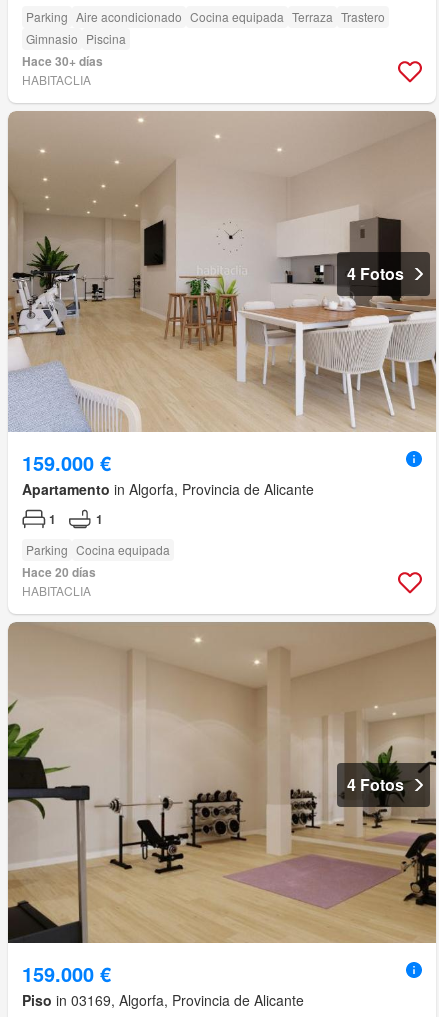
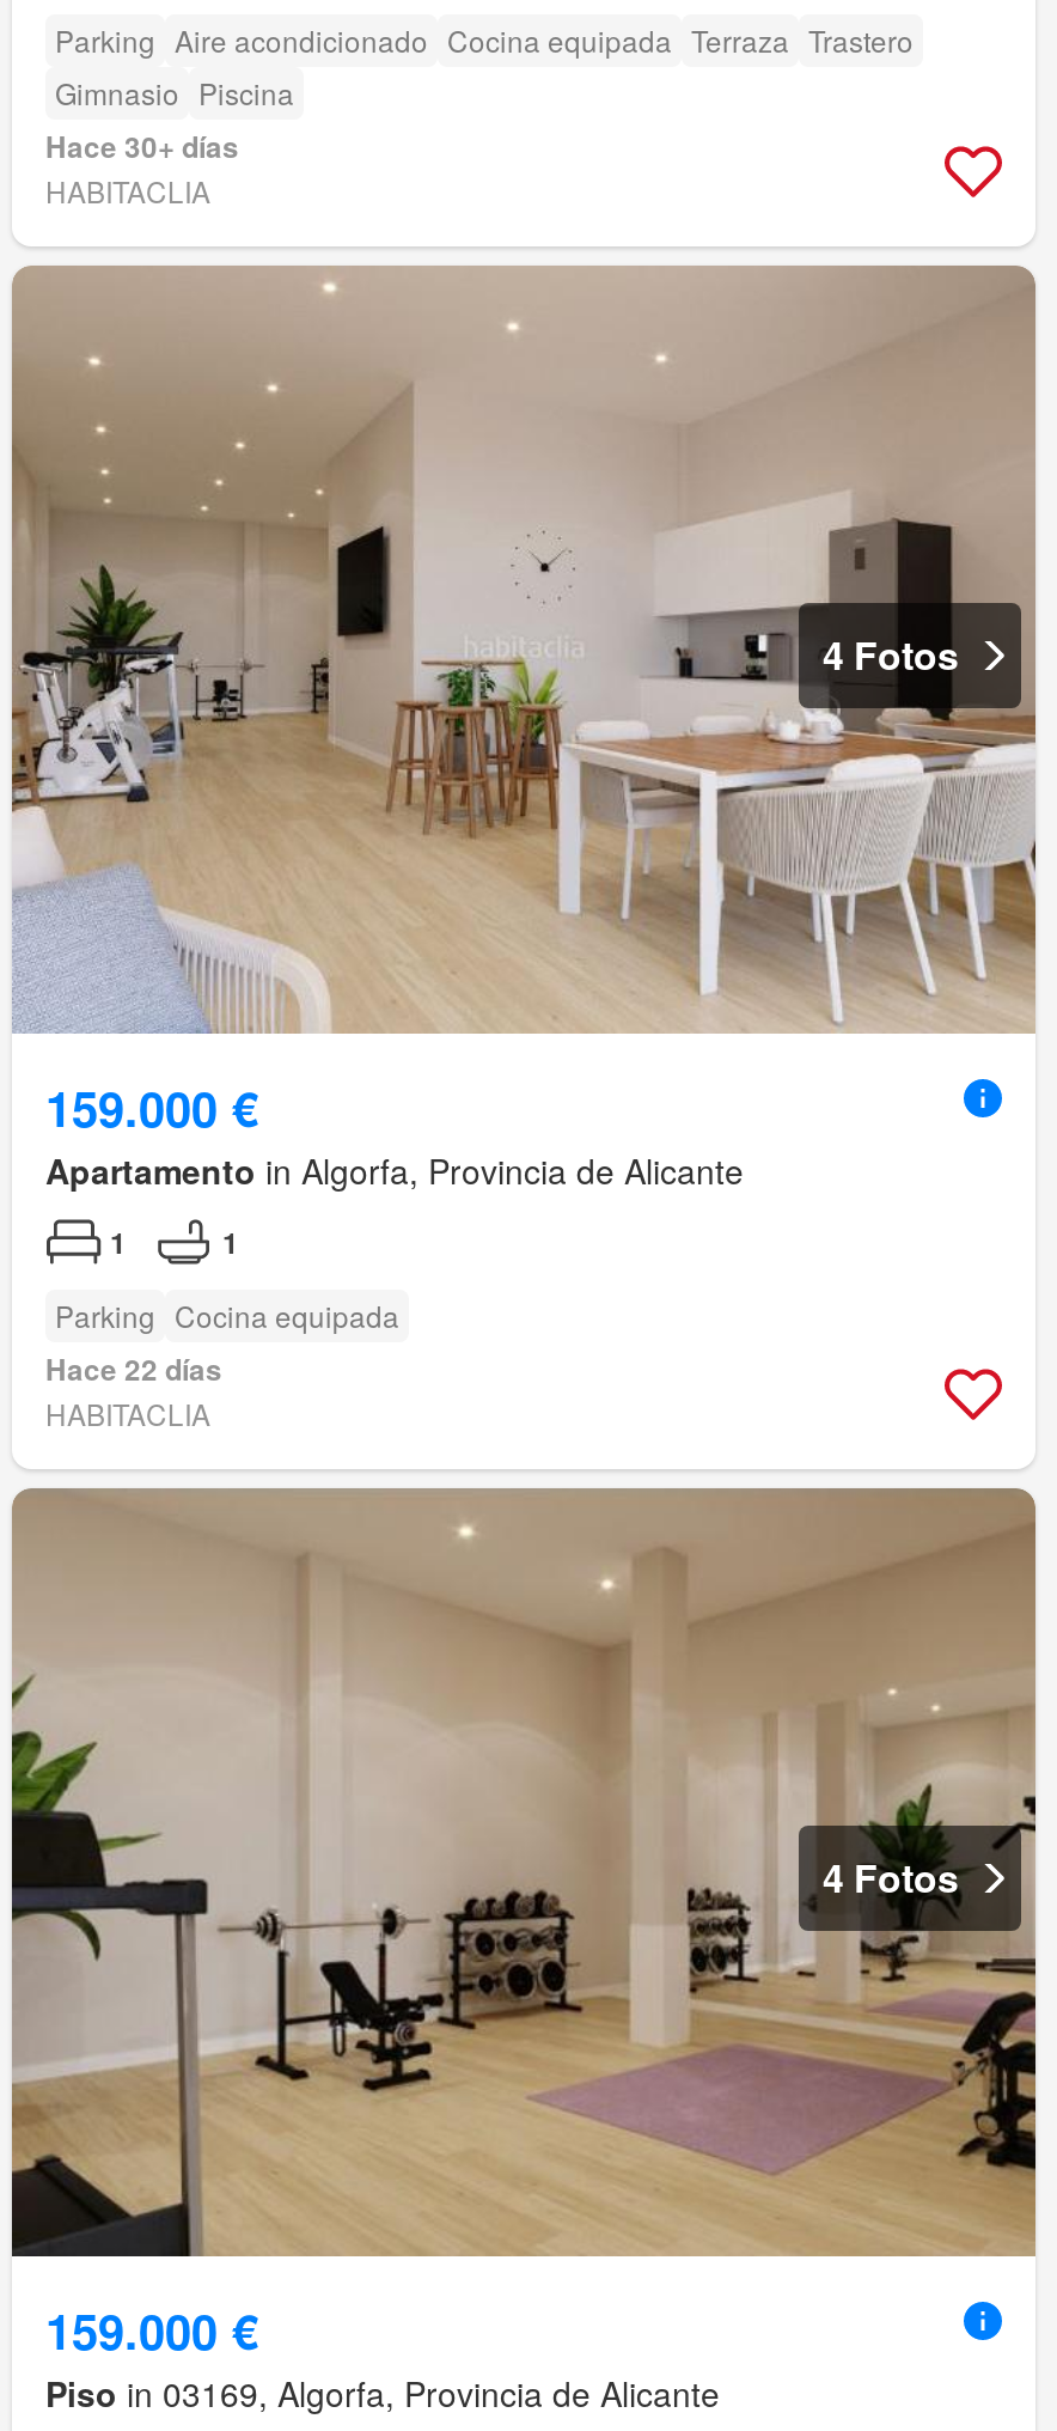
[22,563,96,581] Hace 20 días -> [45,1348,222,1391] Hace 22 días

